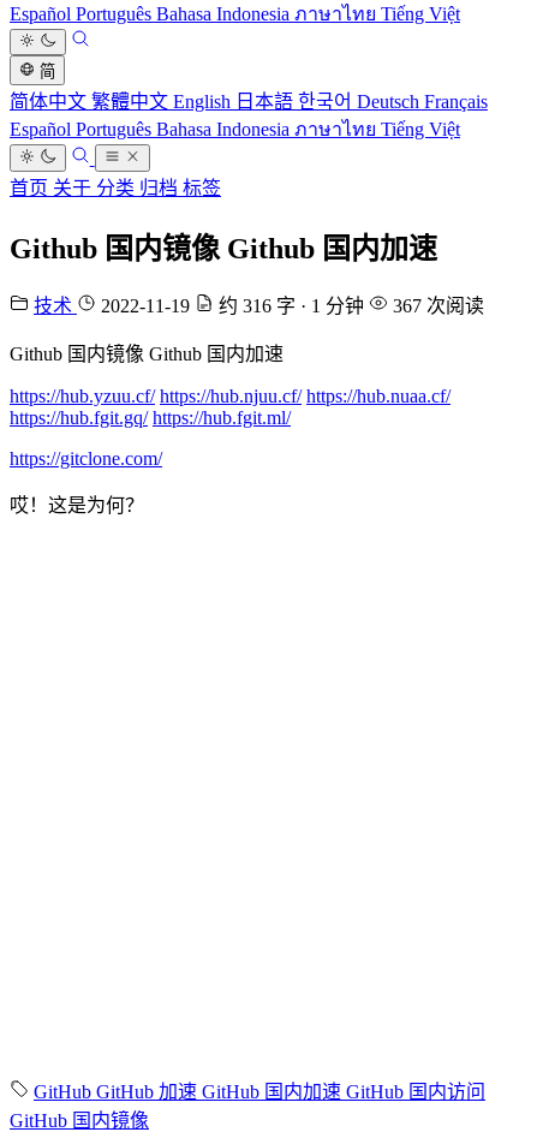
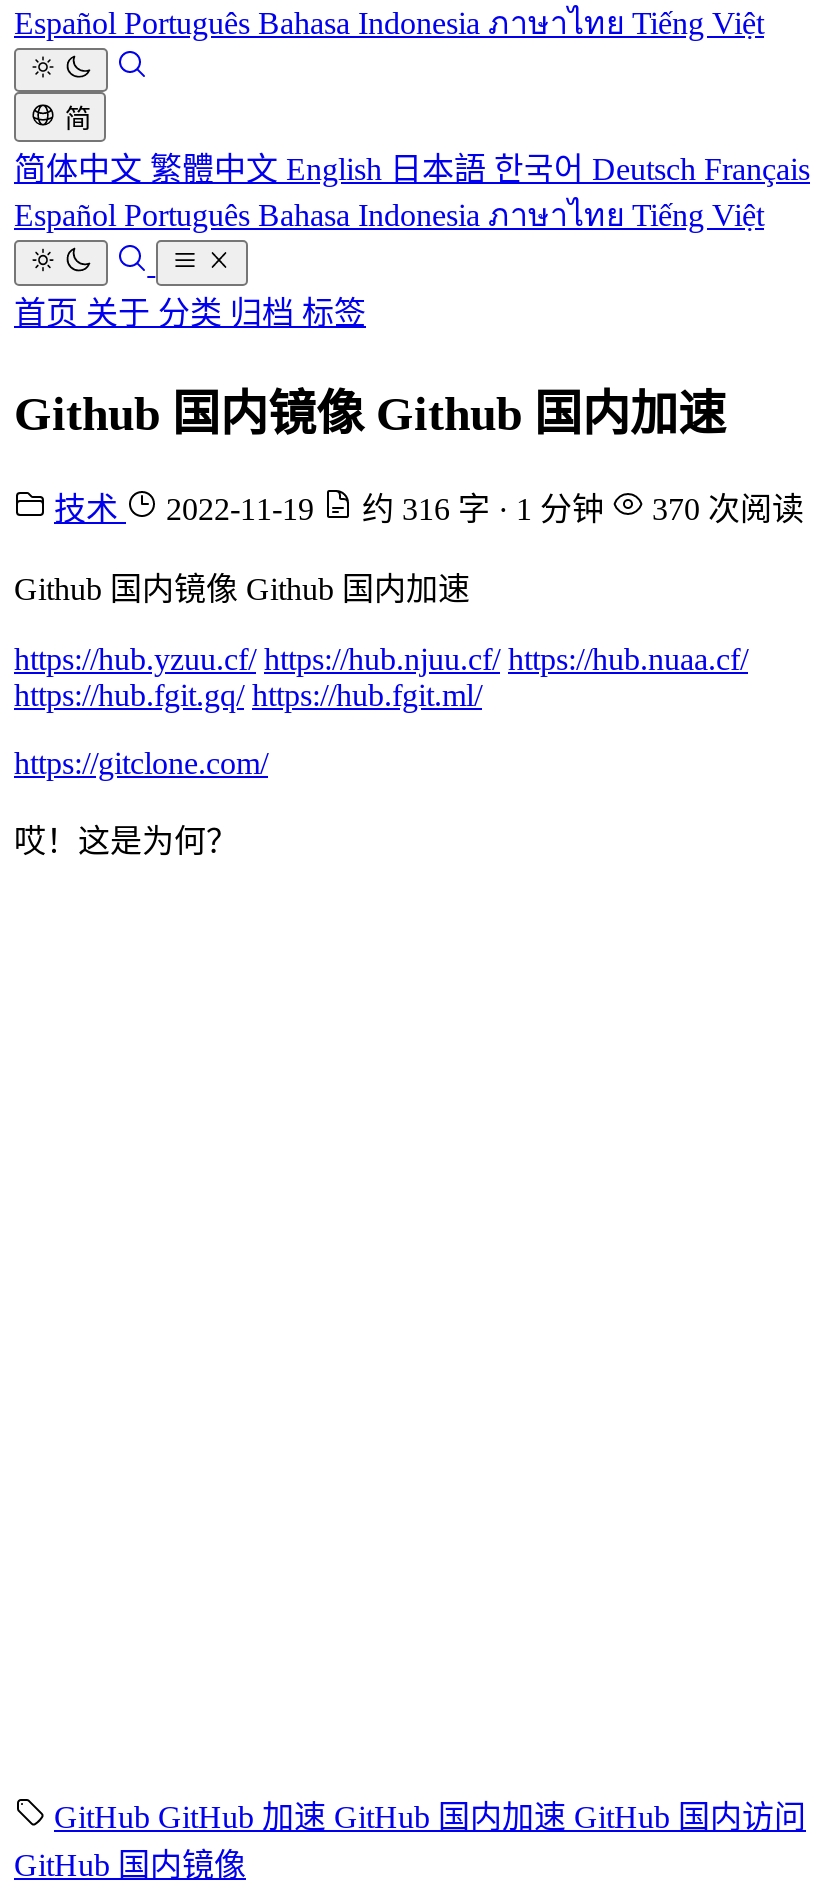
[393,296,484,317] 367次阅读 -> [652,493,804,527] 370次阅读

